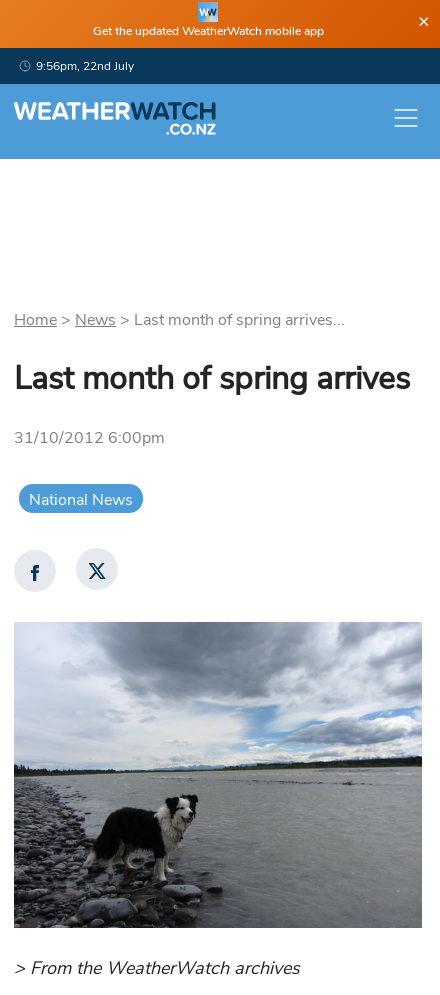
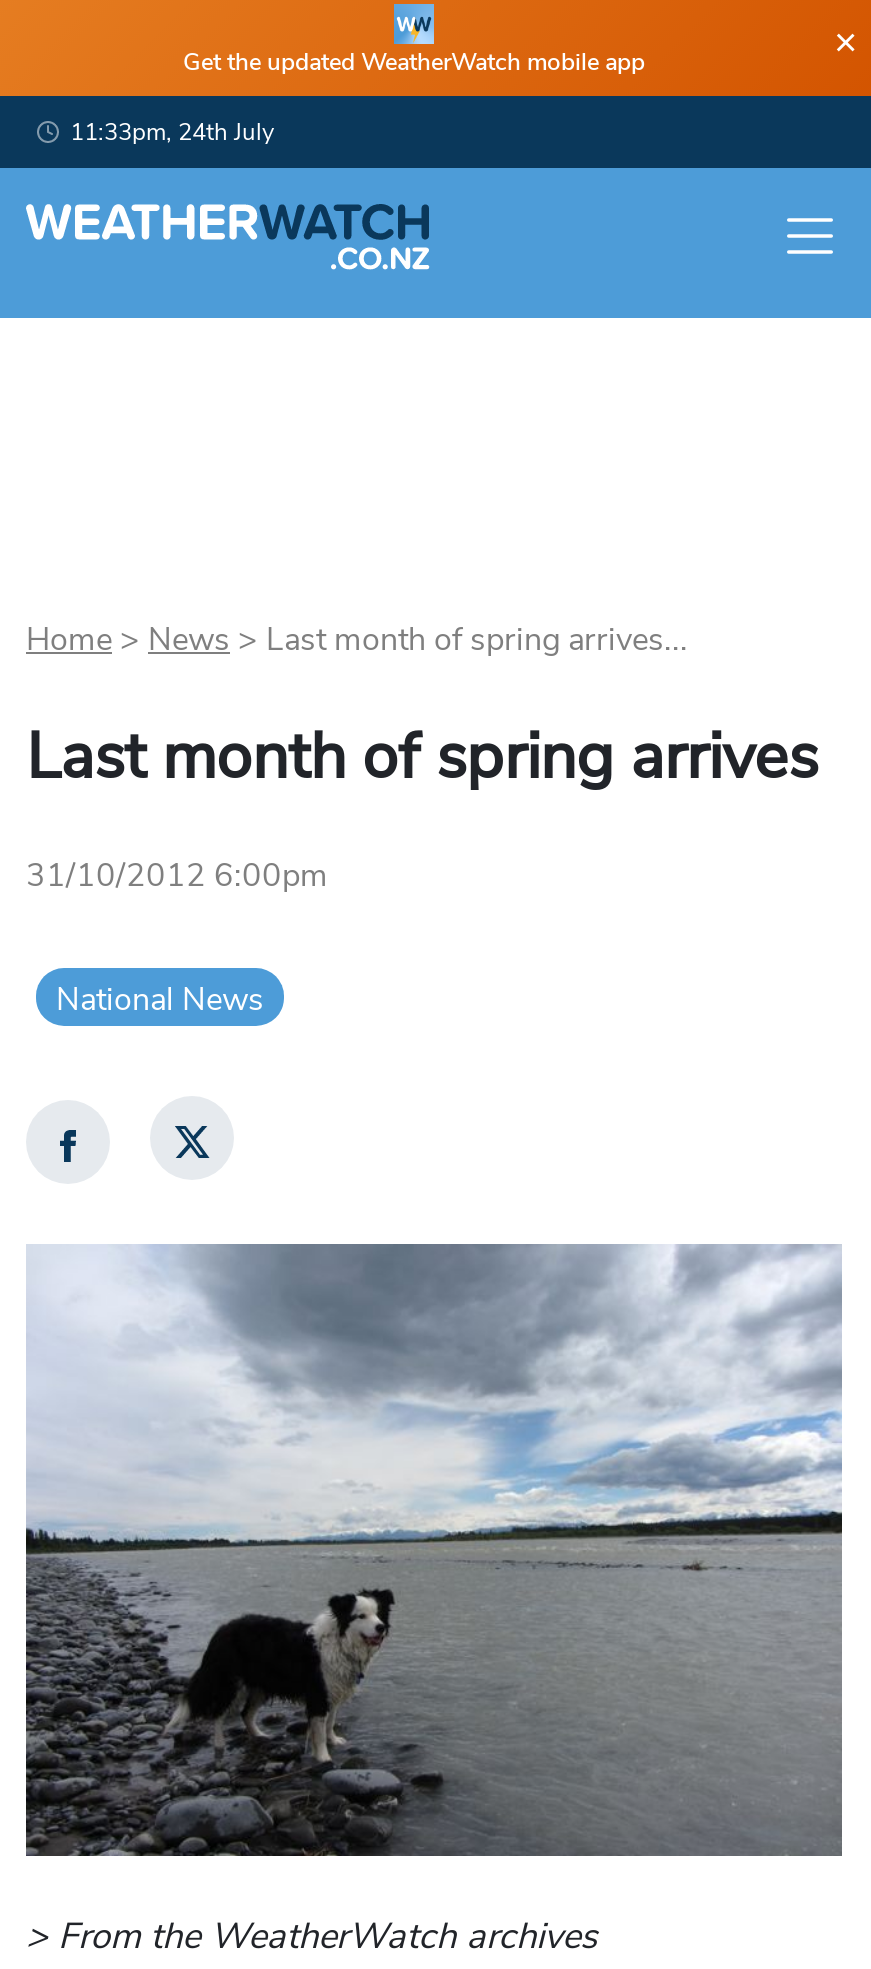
[36,58,134,74] 9:56pm, 22nd July -> [70,116,274,148] 11:33pm, 24th July

